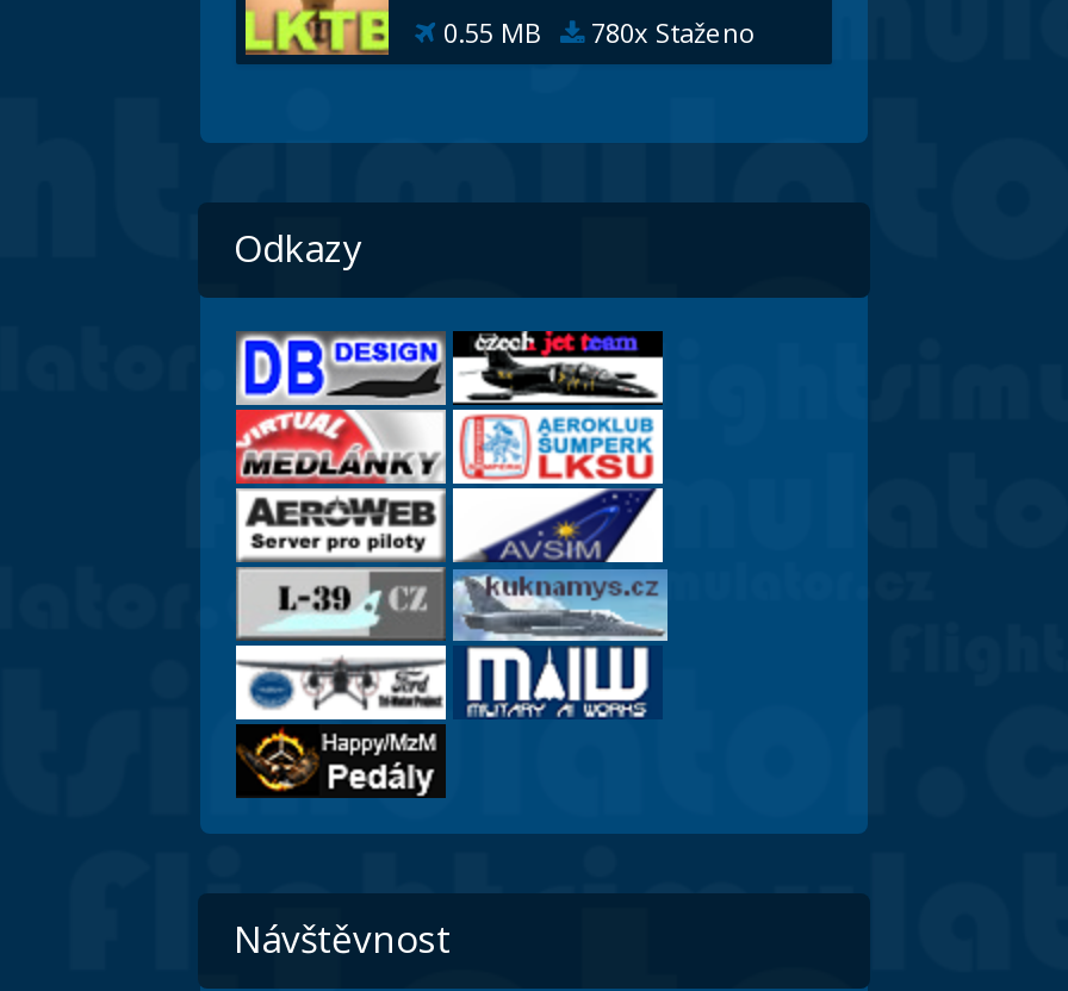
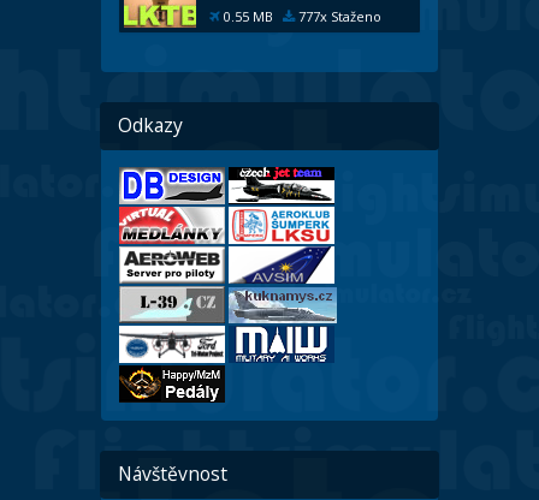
[436,14,756,50] 0.55 MB 780x Staženo -> [220,7,381,25] 0.55 MB 777x Staženo

